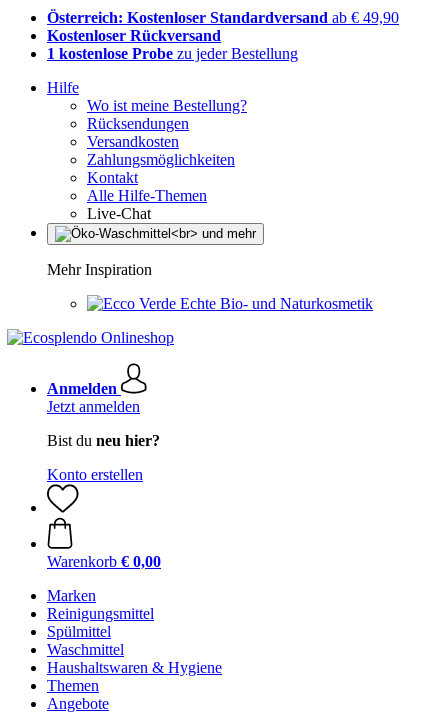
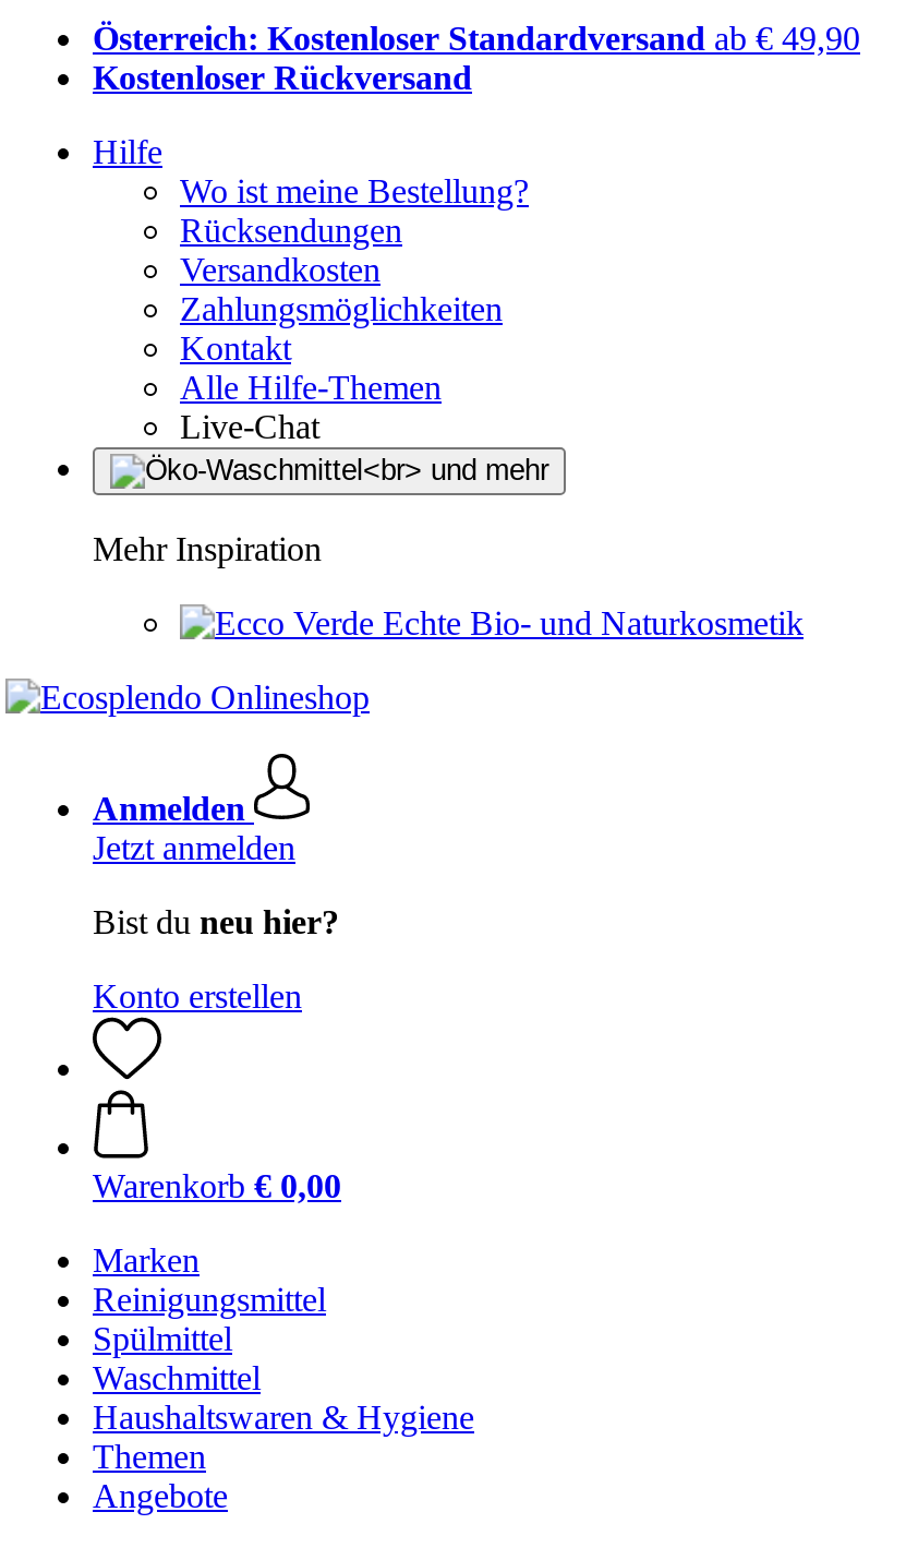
[47,45,298,62] 1 kostenlose Probe zu jeder Bestellung -> none

